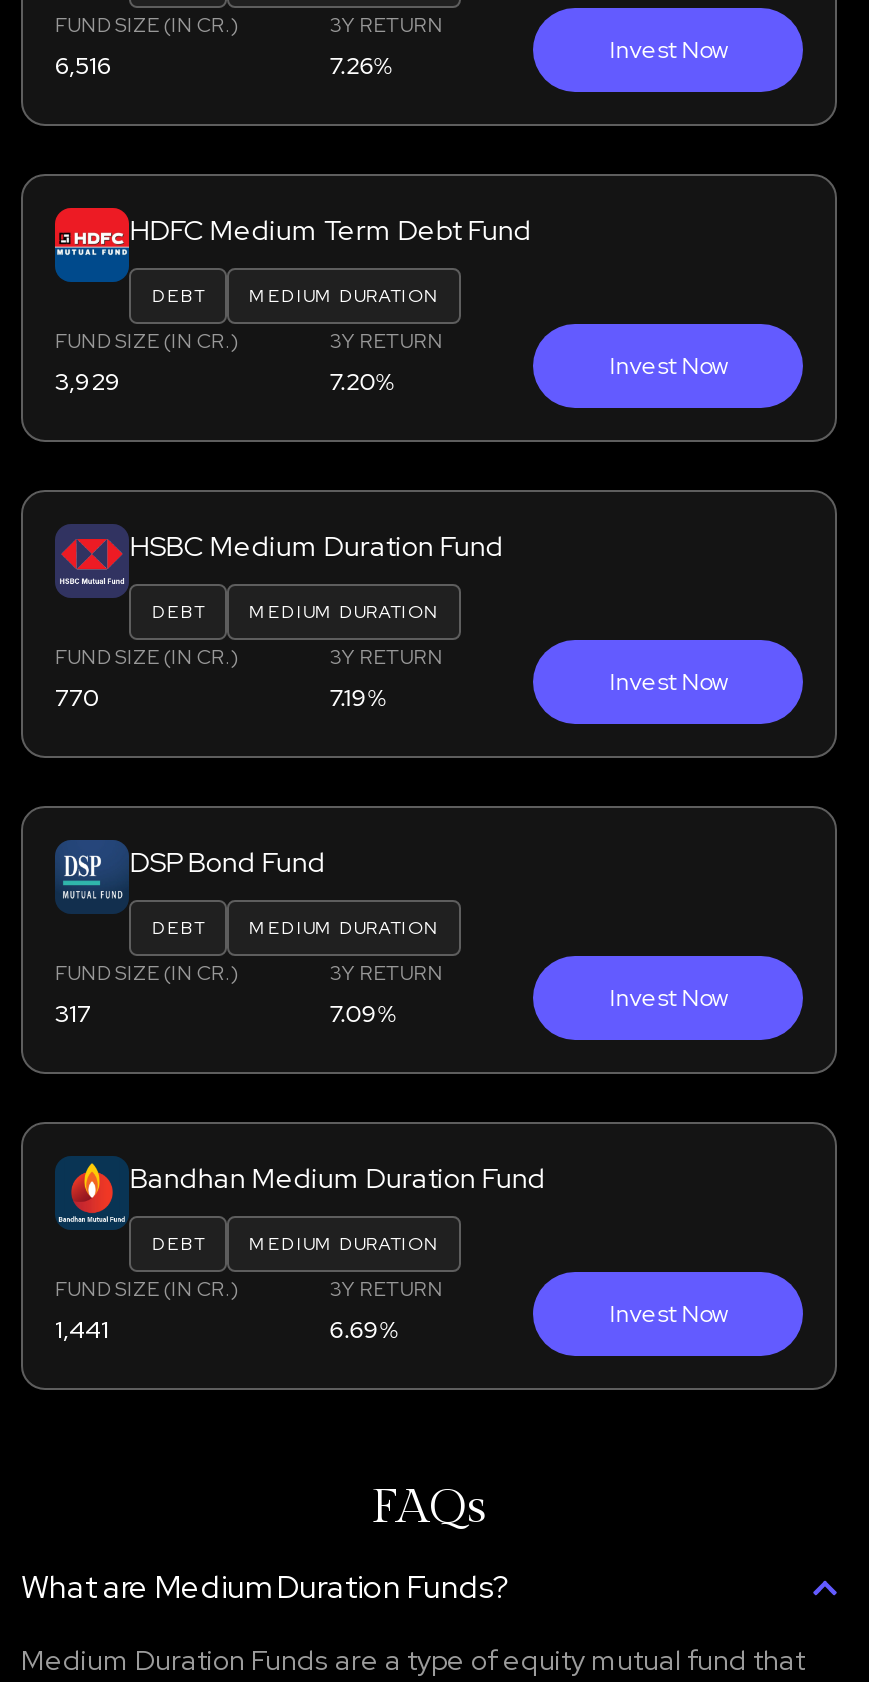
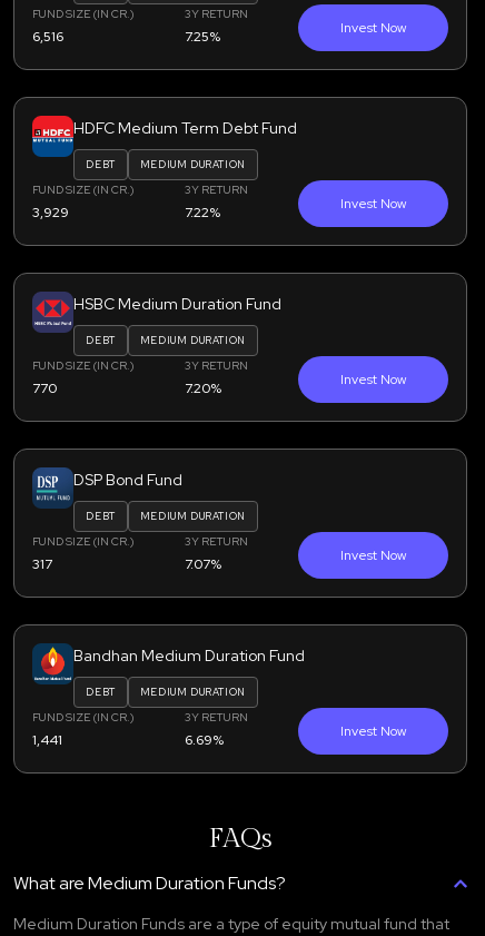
[329,50,393,82] 7.26% -> [185,28,220,46] 7.25%
[329,366,395,398] 7.20% -> [185,204,220,221] 7.22%
[329,682,387,714] 7.19% -> [185,380,222,397] 7.20%
[329,998,397,1030] 7.09% -> [185,555,222,573] 7.07%

